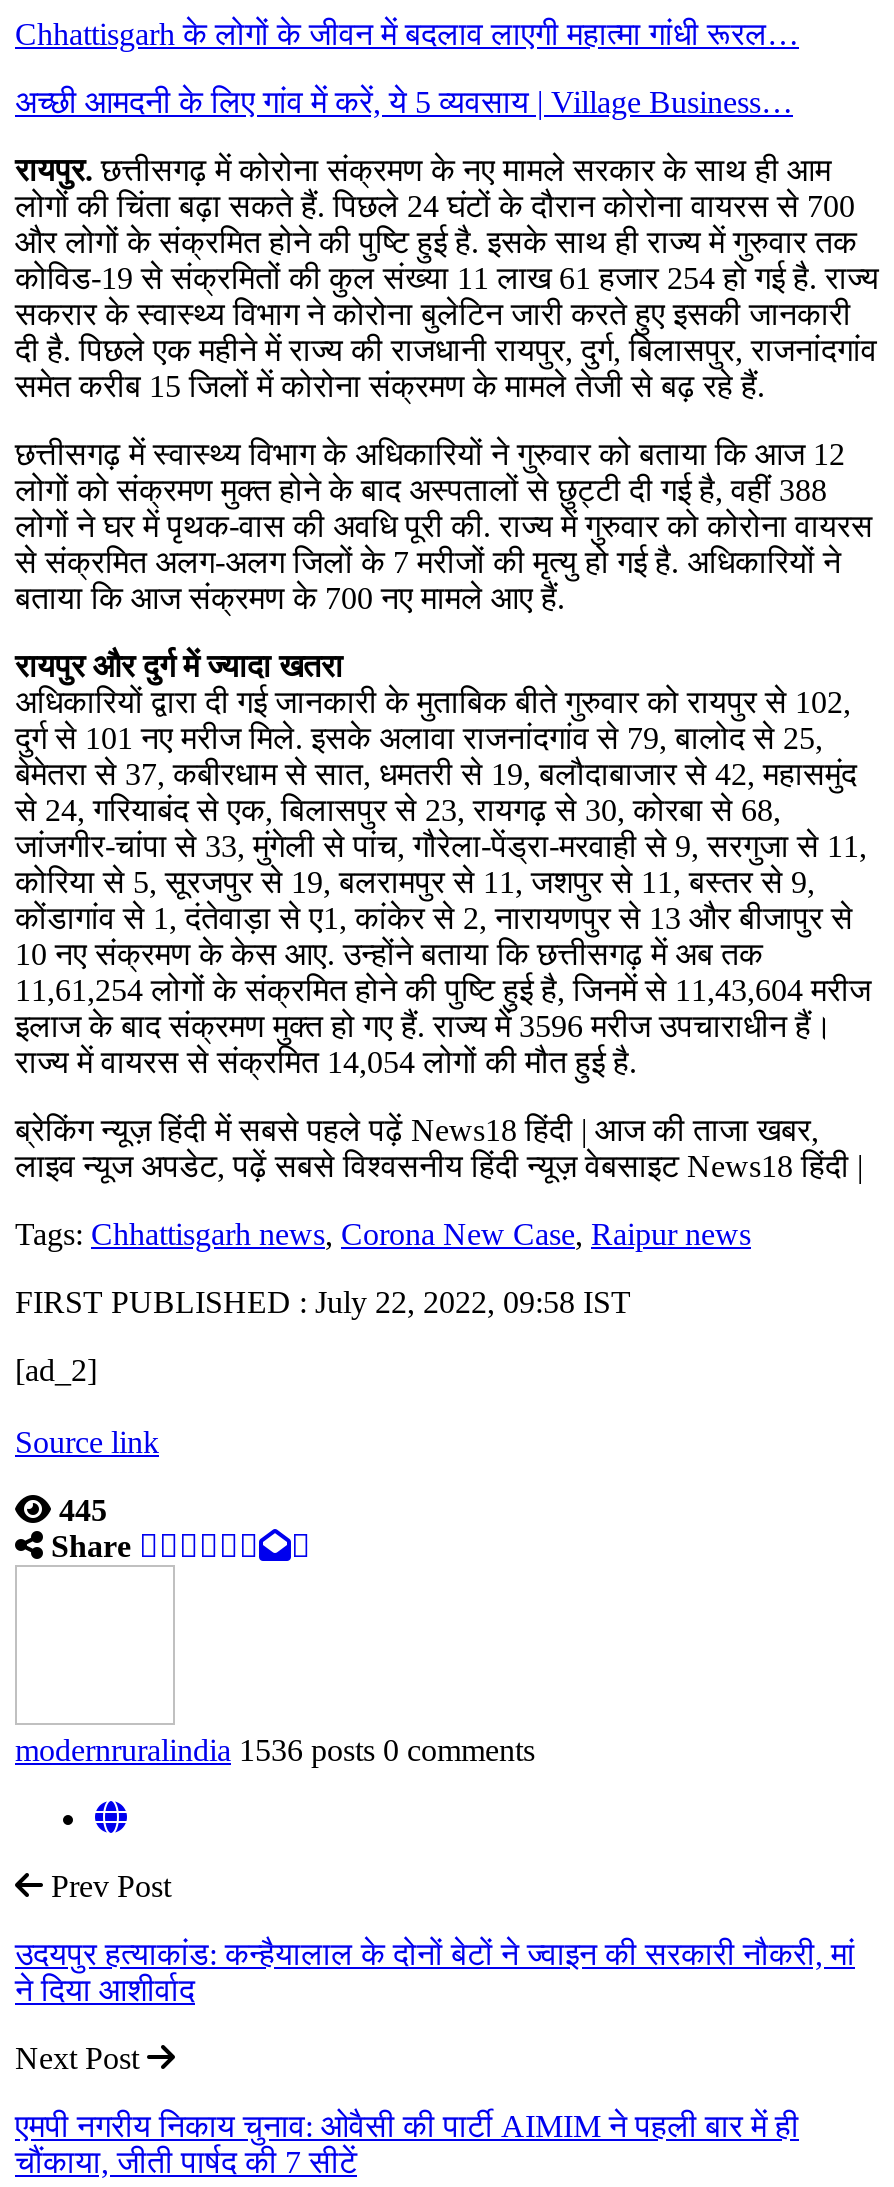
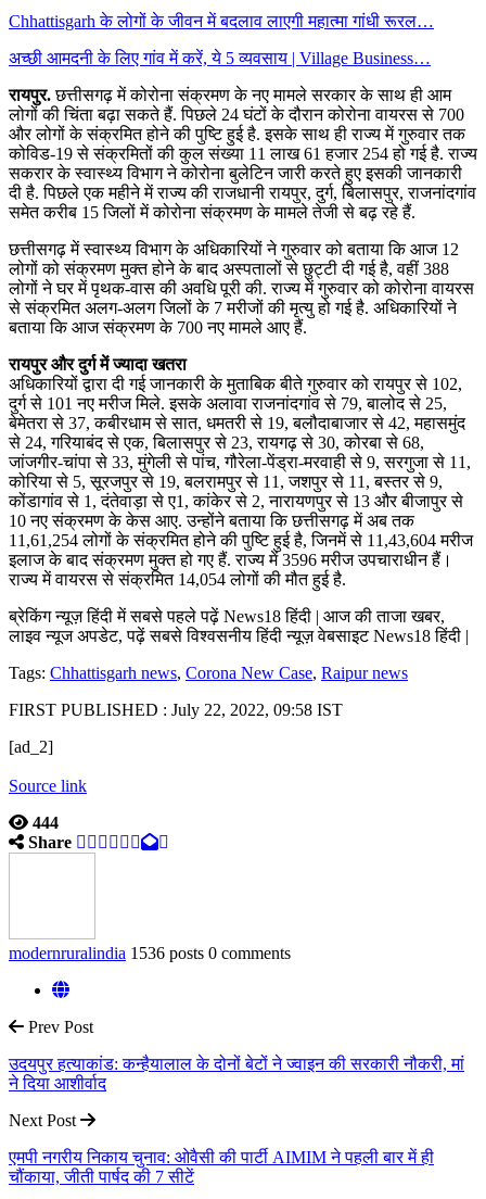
[59,1493,107,1527] 445 -> [33,813,59,832] 444

